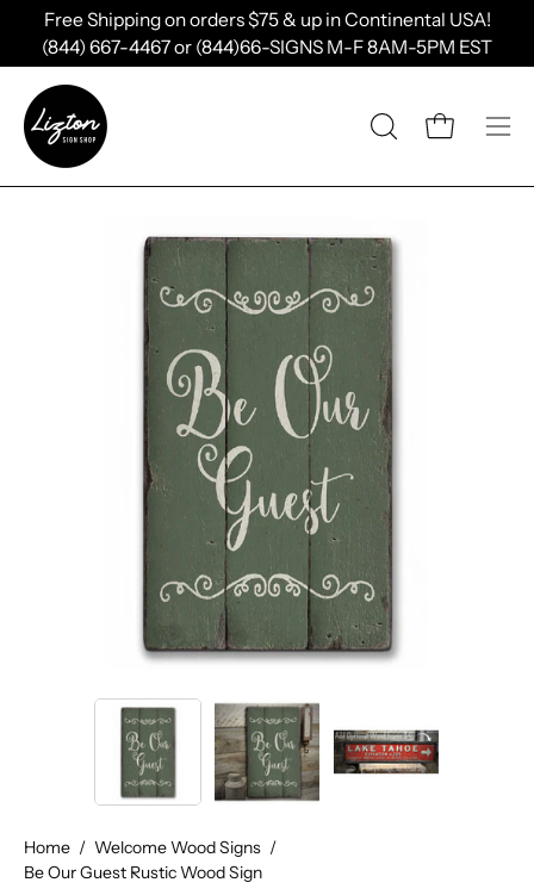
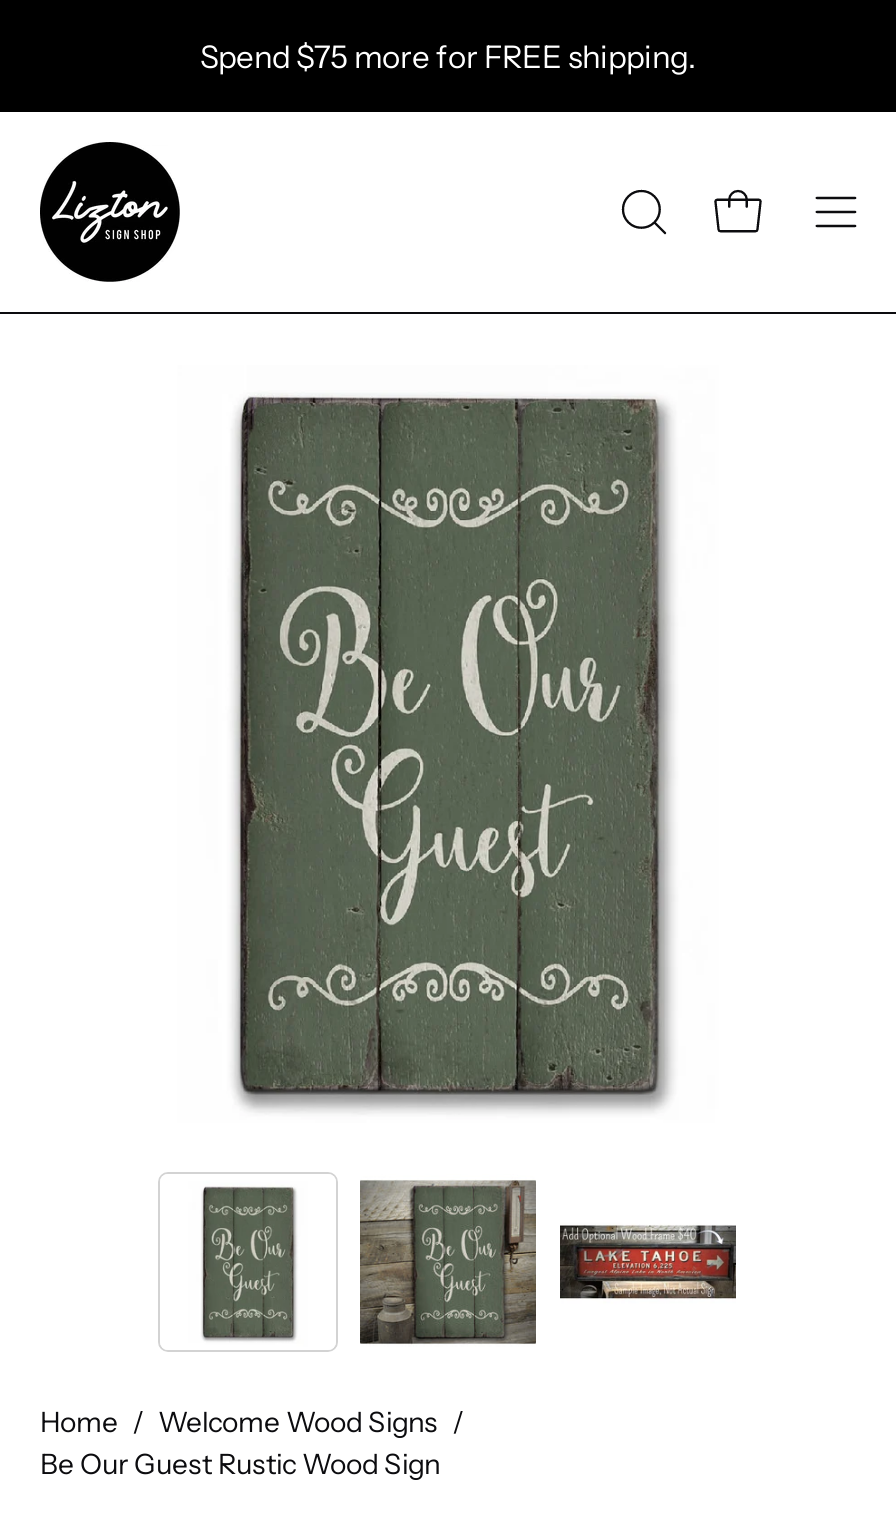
[42,8,492,58] Free Shipping on orders $75 & up in Continental USA! | (844) 667-4467 or (844)66-SIGNS M-F 8AM-5PM EST -> [200,38,696,76] Spend $75 more for FREE shipping.

